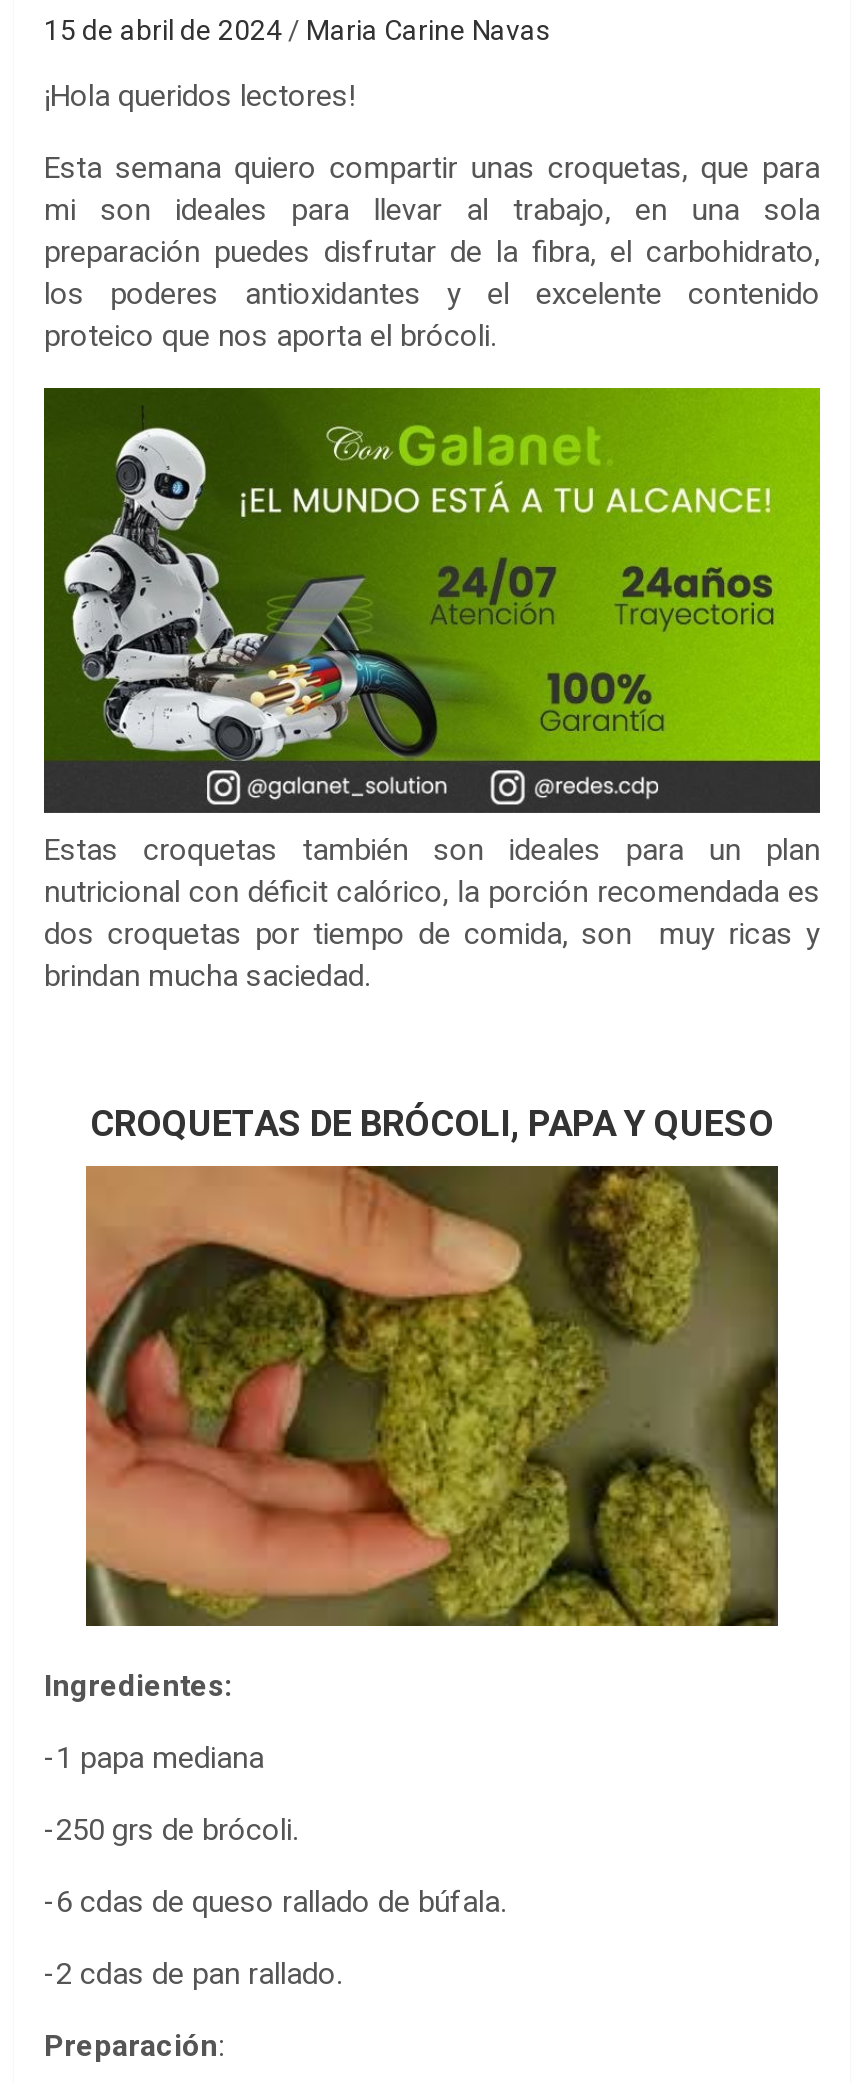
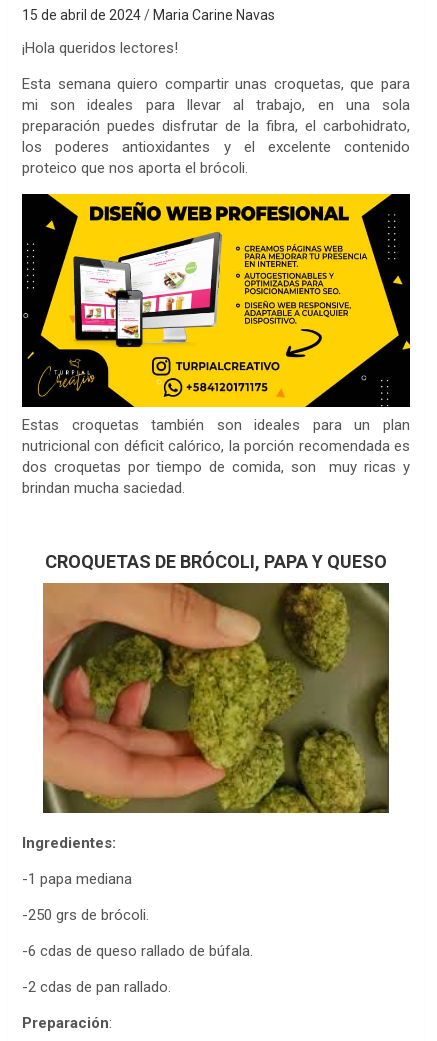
[44,386,822,816] [image] -> [22,193,411,408] [image]

